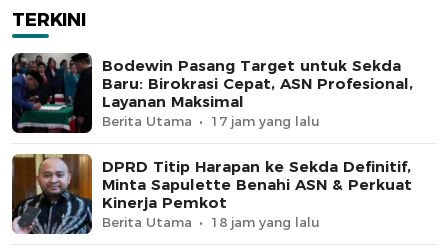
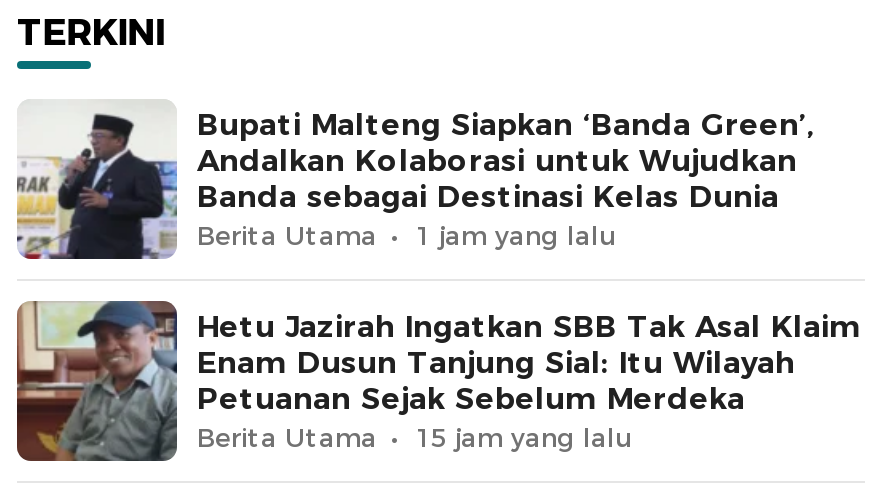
[11,52,413,134] [image] | Bodewin Pasang Target untuk Sekda | Baru: Birokrasi Cepat, ASN Profesional, | Layanan Maksimal -> [15,99,815,261] [image] | Bupati Malteng Siapkan ‘Banda Green’, | Andalkan Kolaborasi untuk Wujudkan | Banda sebagai Destinasi Kelas Dunia
[102,113,320,129] Berita Utama 17 jam yang lalu -> [197,219,617,251] Berita Utama 1 jam yang lalu
[12,154,412,234] [image] | DPRD Titip Harapan ke Sekda Definitif, | Minta Sapulette Benahi ASN & Perkuat | Kinerja Pemkot -> [17,299,861,463] [image] | Hetu Jazirah Ingatkan SBB Tak Asal Klaim | Enam Dusun Tanjung Sial: Itu Wilayah | Petuanan Sejak Sebelum Merdeka
[102,214,320,230] Berita Utama 18 jam yang lalu -> [197,421,633,453] Berita Utama 15 jam yang lalu

